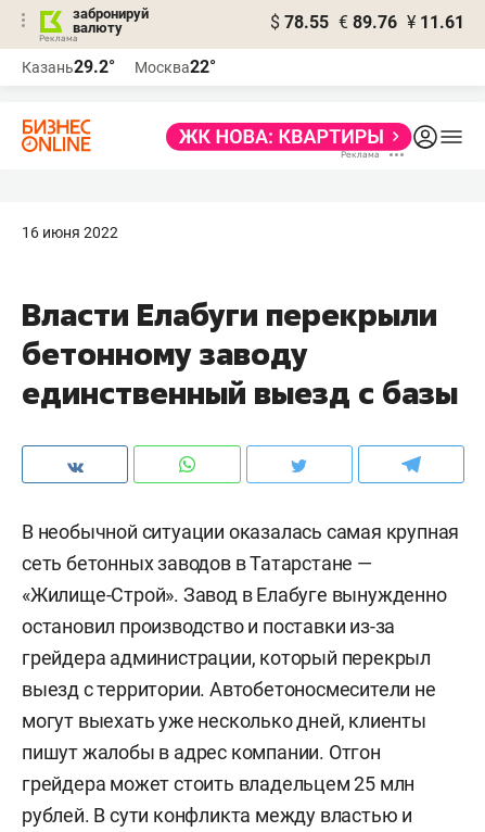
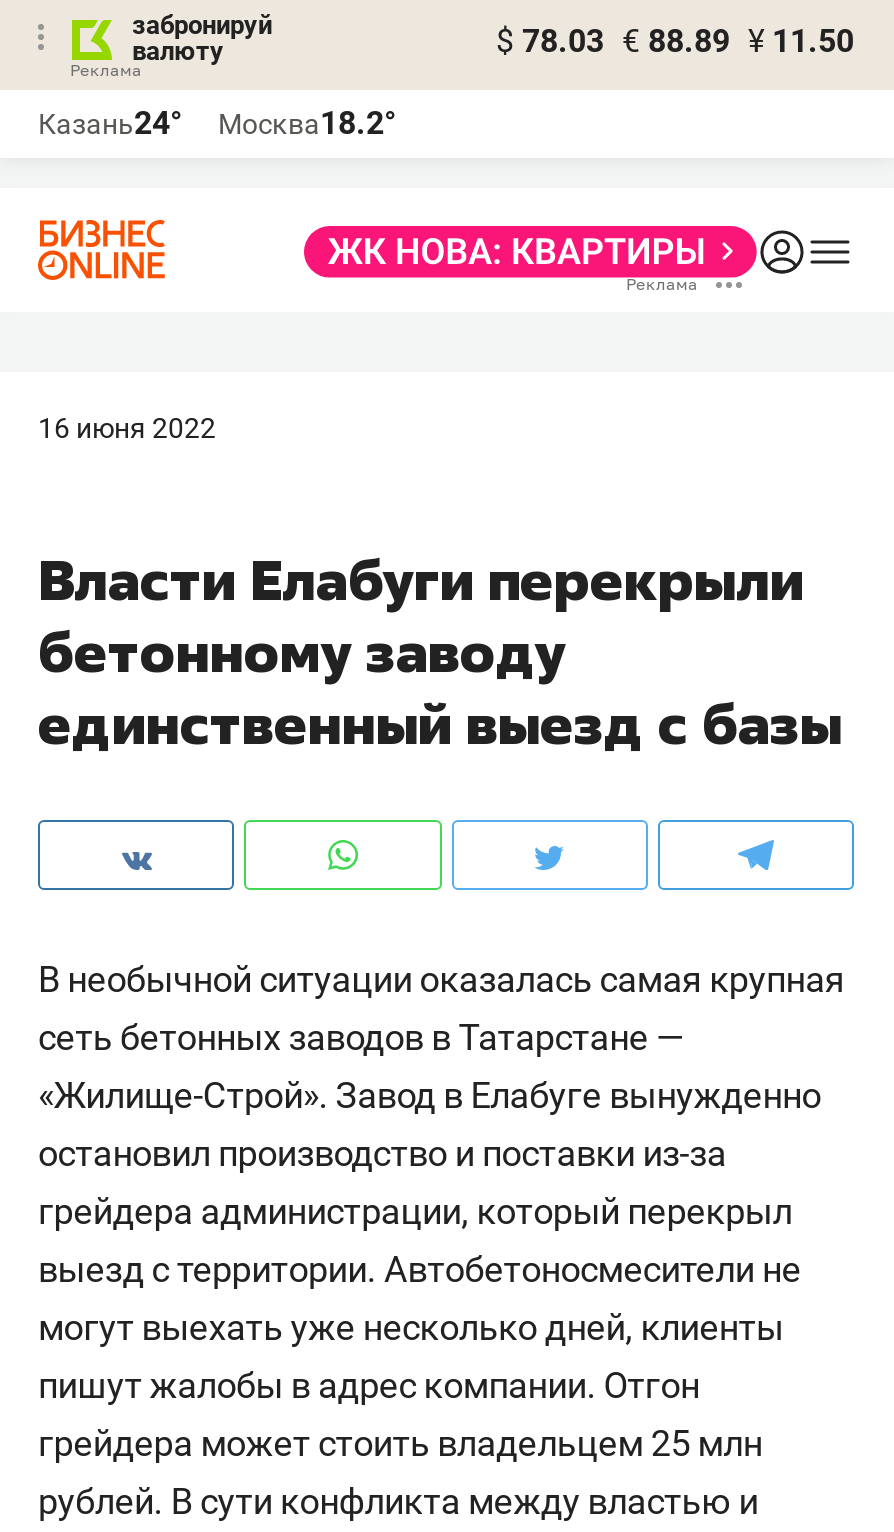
[270,12,464,33] $ 78.55 € 89.76 ¥ 11.61 -> [496,22,854,60] $ 78.03 € 88.89 ¥ 11.50
[22,56,115,77] Казань29.2° -> [38,104,182,142] Казань24°
[135,56,216,77] Москва22° -> [218,104,396,142] Москва18.2°

